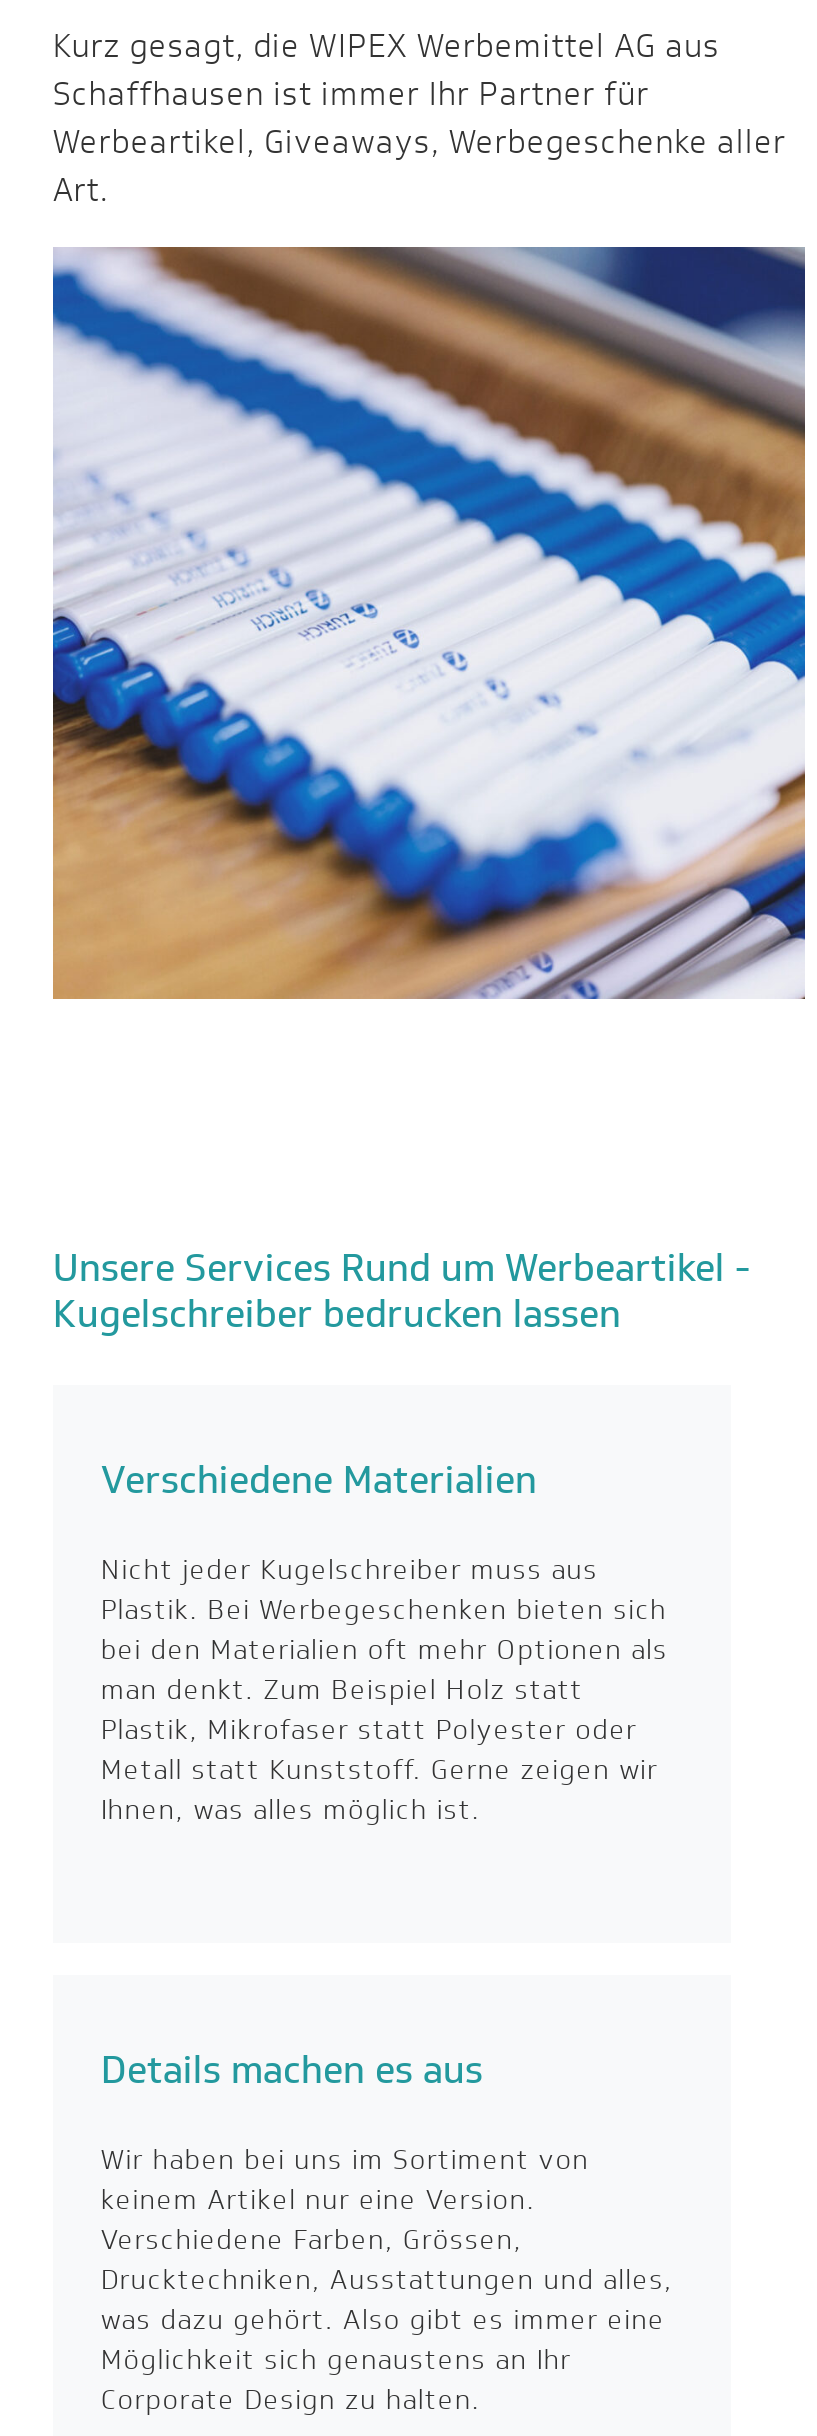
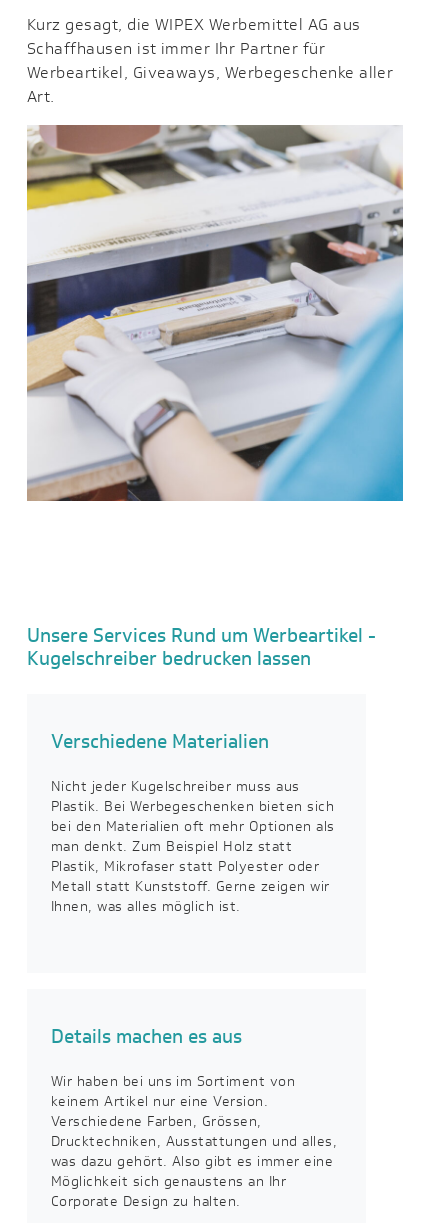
[51,245,807,1001] [image] -> [26,124,404,502] [image]

